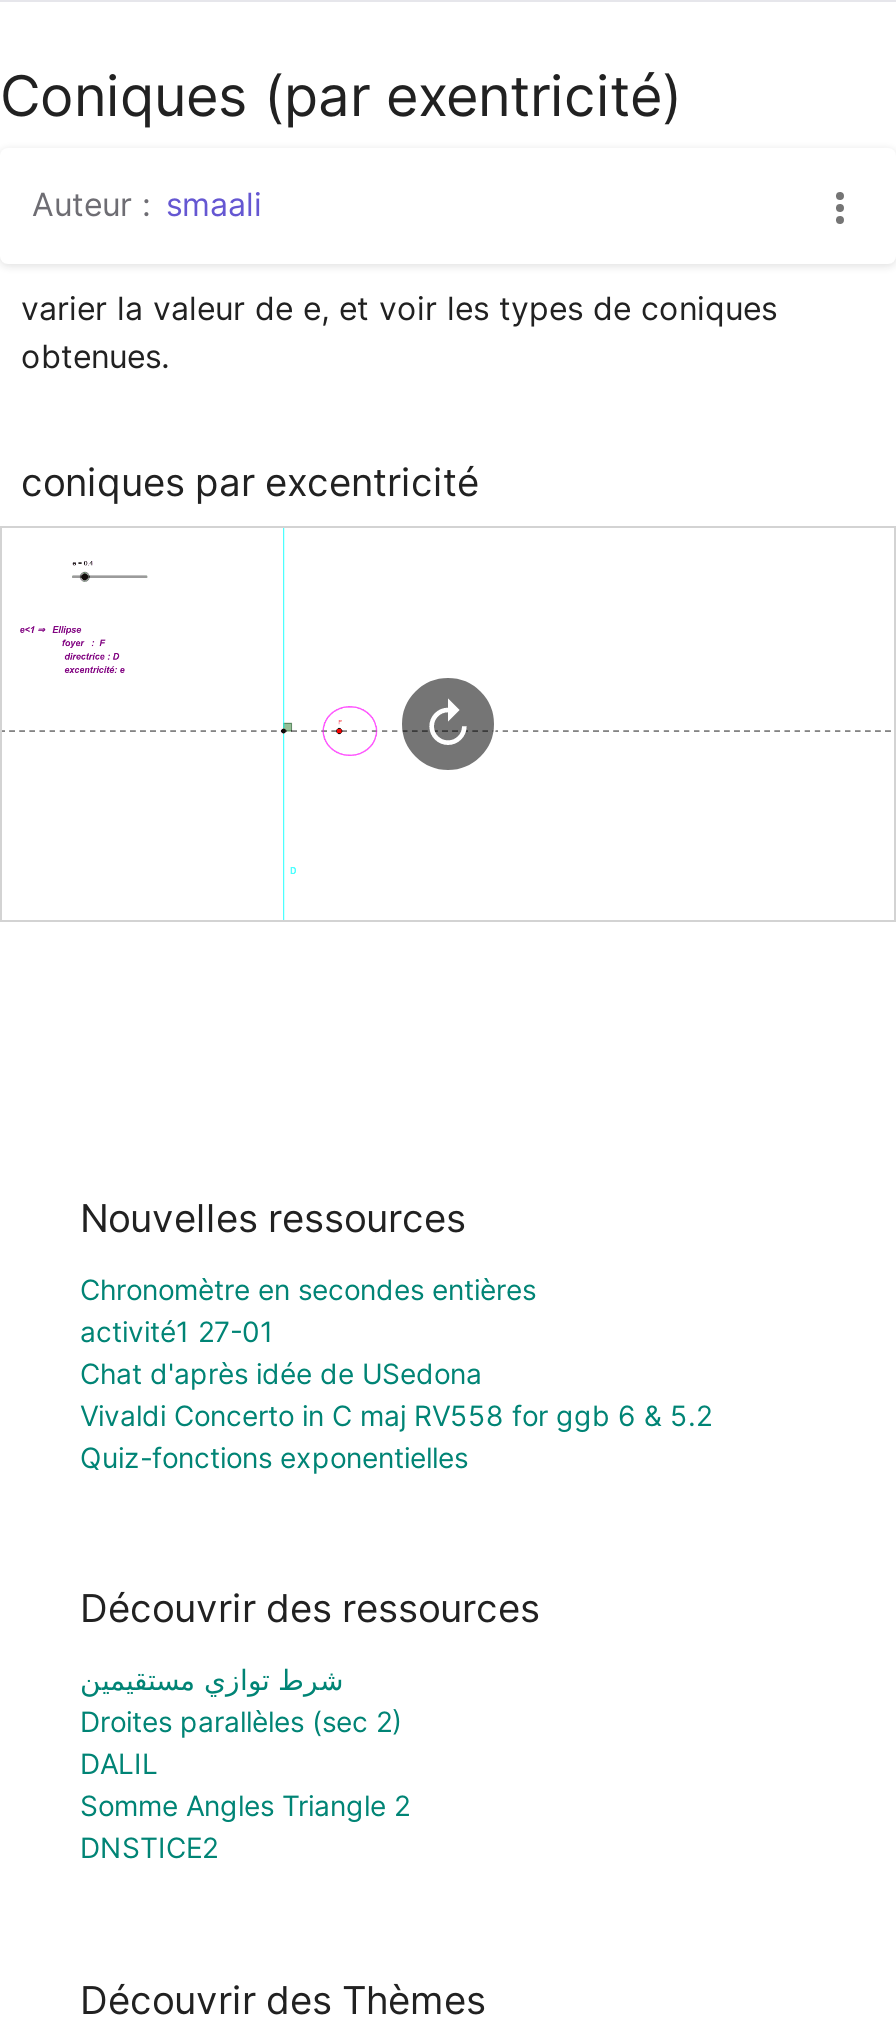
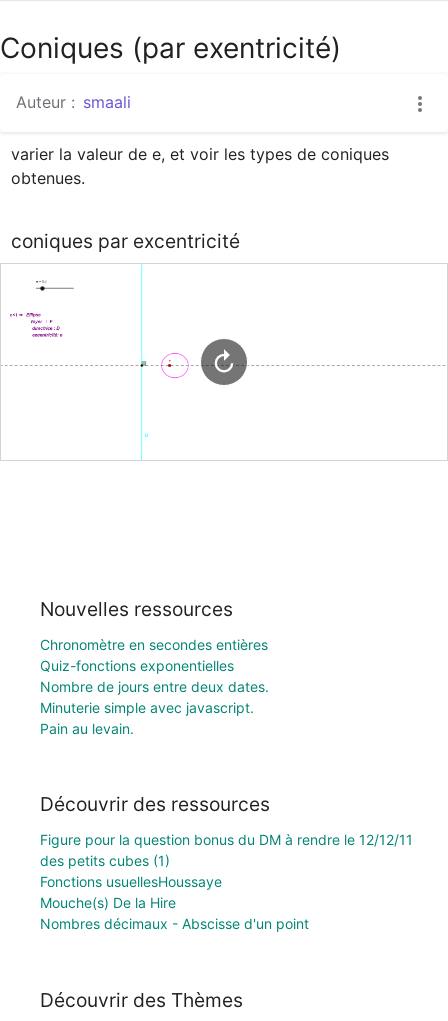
[80,1314,712,1432] activité1 27-01 | Chat d'après idée de USedona | Vivaldi Concerto in C maj RV558 for ggb 6 & 5.2 -> none
moved [80,1440,468,1474] -> [40,657,234,674]: Quiz-fonctions exponentielles
none -> [40,678,269,737] Nombre de jours entre deux dates. | Minuterie simple avec javascript. | Pain au levain.
[80,1663,410,1865] شرط توازي مستقيمين | Droites parallèles (sec 2) | DALIL | Somme Angles Triangle 2 | DNSTICE2 -> [40,831,413,932] Figure pour la question bonus du DM à rendre le 12/12/11 | des petits cubes (1) | Fonctions usuellesHoussaye | Mouche(s) De la Hire | Nombres décimaux - Abscisse d'un point

